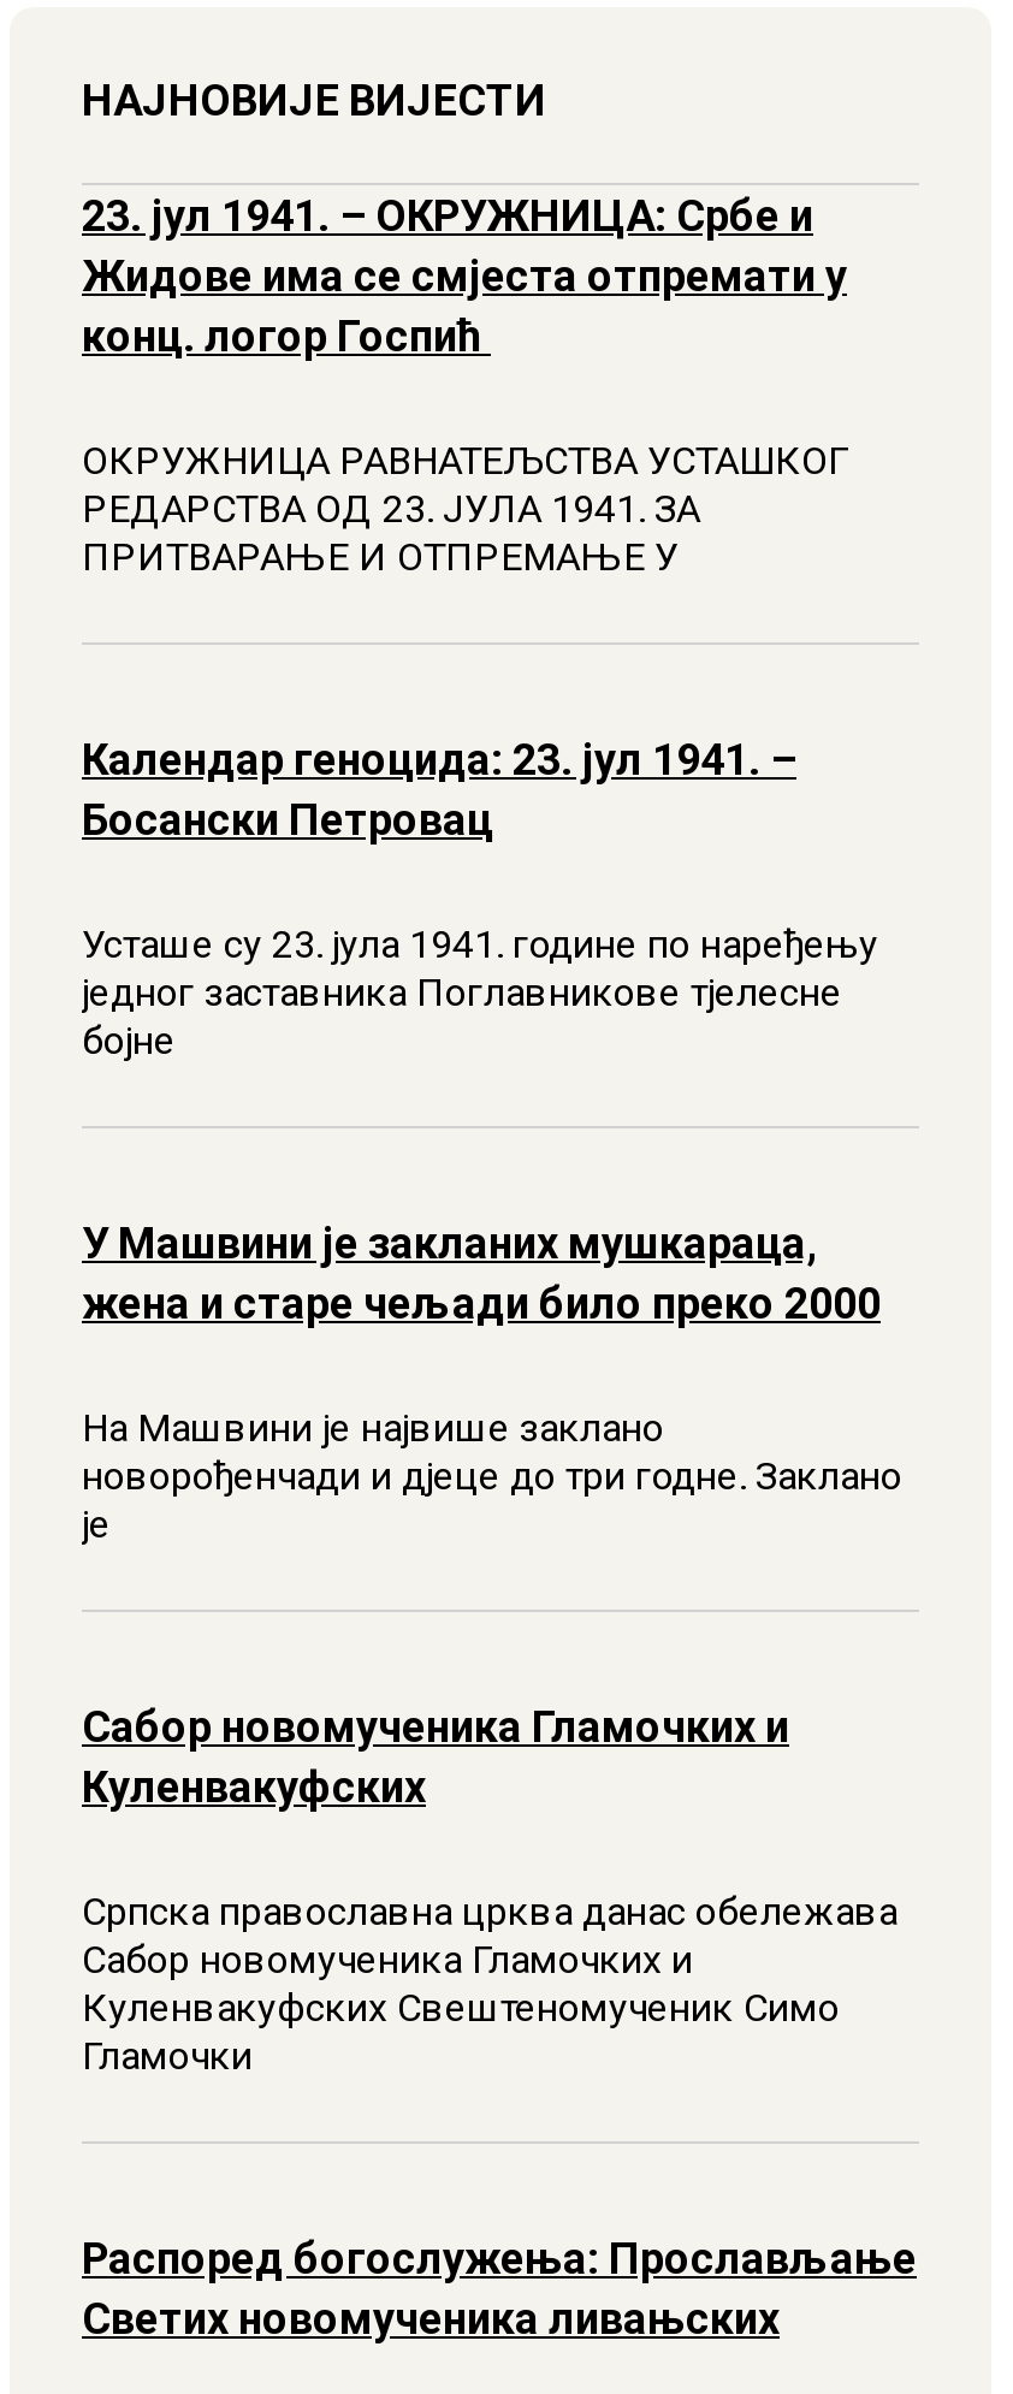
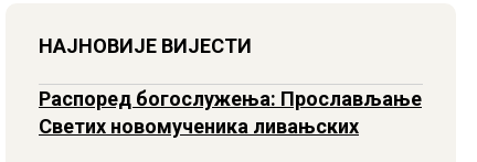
[82,191,849,581] 23. јул 1941. – ОКРУЖНИЦА: Србе и | Жидове има се смјеста отпремати у | конц. логор Госпић | ОКРУЖНИЦА РАВНАТЕЉСТВА УСТАШКОГ | РЕДАРСТВА ОД 23. ЈУЛА 1941. ЗА | ПРИТВАРАЊЕ И ОТПРЕМАЊЕ У -> none
[82,735,878,1064] Календар геноцида: 23. јул 1941. – | Босански Петровац | Усташе су 23. јула 1941. године по наређењу | једног заставника Поглавникове тјелесне | бојне -> none
[82,1218,902,1548] У Машвини је закланих мушкараца, | жена и старе чељади било преко 2000 | На Машвини је највише заклано | новорођенчади и дјеце до три годне. Заклано | је -> none
[82,1702,898,2080] Сабор новомученика Гламочких и | Куленвакуфских | Српска православна црква данас обележава | Сабор новомученика Гламочких и | Куленвакуфских Свештеномученик Симо | Гламочки -> none

